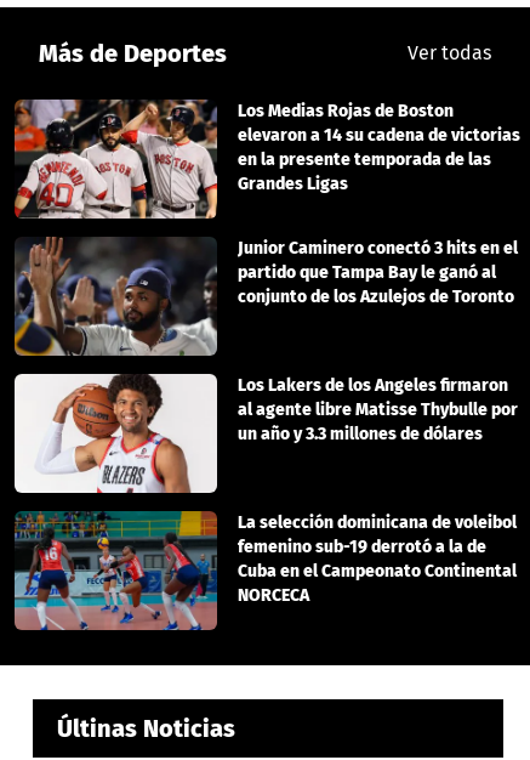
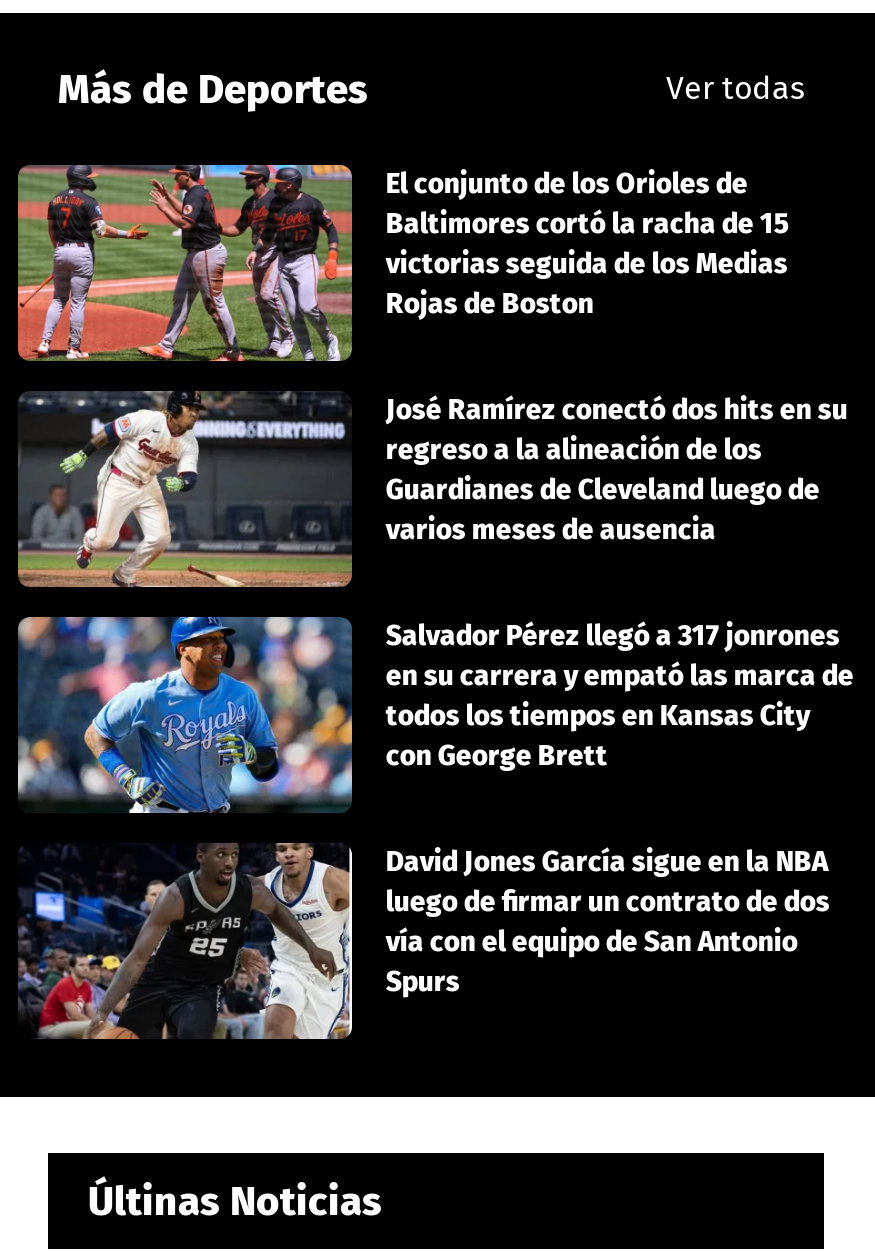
[15,100,520,220] [image] | Los Medias Rojas de Boston | elevaron a 14 su cadena de victorias | en la presente temporada de las | Grandes Ligas -> [16,163,790,363] [image] | El conjunto de los Orioles de | Baltimores cortó la racha de 15 | victorias seguida de los Medias | Rojas de Boston
[15,237,518,356] [image] | Junior Caminero conectó 3 hits en el | partido que Tampa Bay le ganó al | conjunto de los Azulejos de Toronto -> [18,391,848,587] [image] | José Ramírez conectó dos hits en su | regreso a la alineación de los | Guardianes de Cleveland luego de | varios meses de ausencia
[13,373,518,494] [image] | Los Lakers de los Angeles firmaron | al agente libre Matisse Thybulle por | un año y 3.3 millones de dólares -> [18,615,854,815] [image] | Salvador Pérez llegó a 317 jonrones | en su carrera y empató las marca de | todos los tiempos en Kansas City | con George Brett
[13,510,517,631] [image] | La selección dominicana de voleibol | femenino sub-19 derrotó a la de | Cuba en el Campeonato Continental | NORCECA -> [18,841,830,1041] [image] | David Jones García sigue en la NBA | luego de firmar un contrato de dos | vía con el equipo de San Antonio | Spurs

